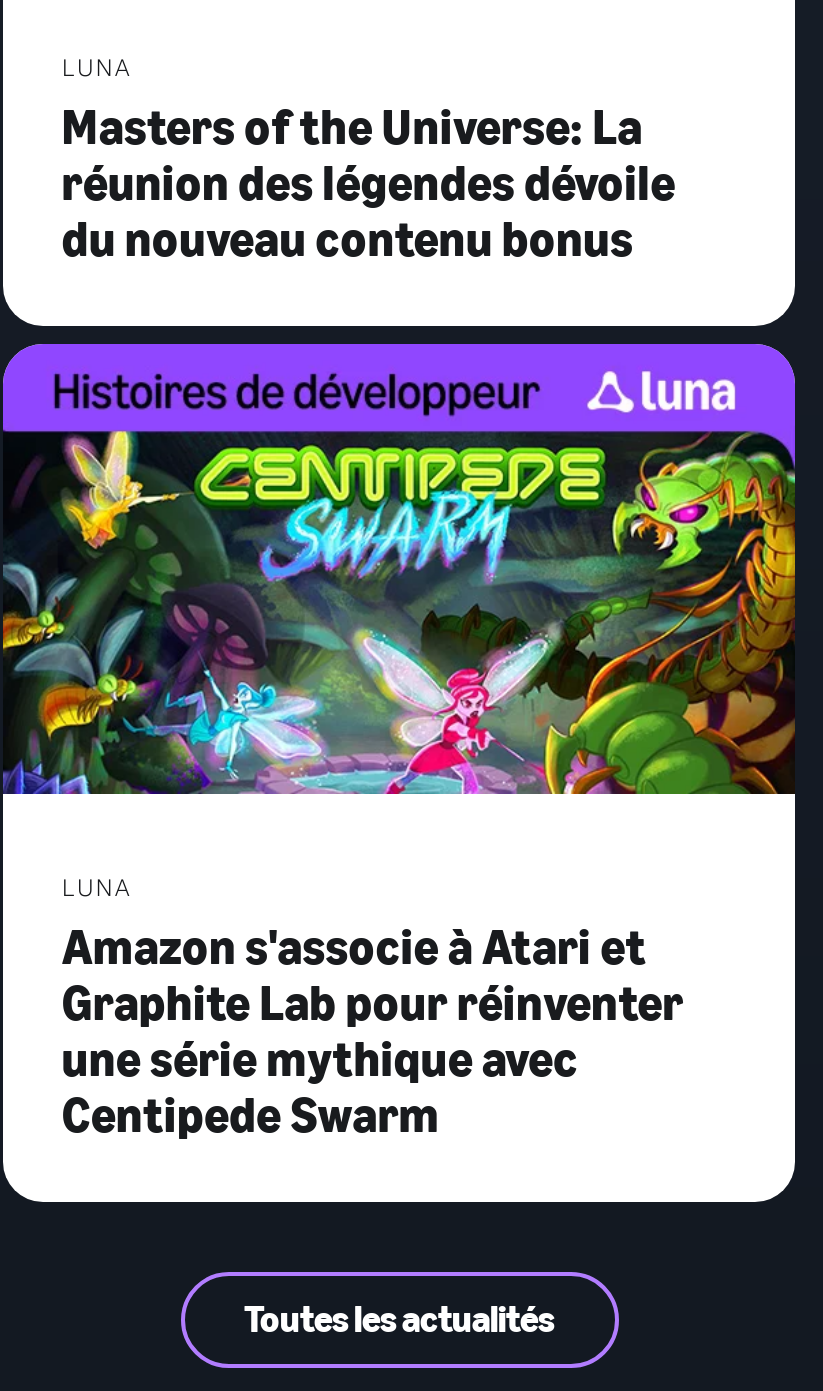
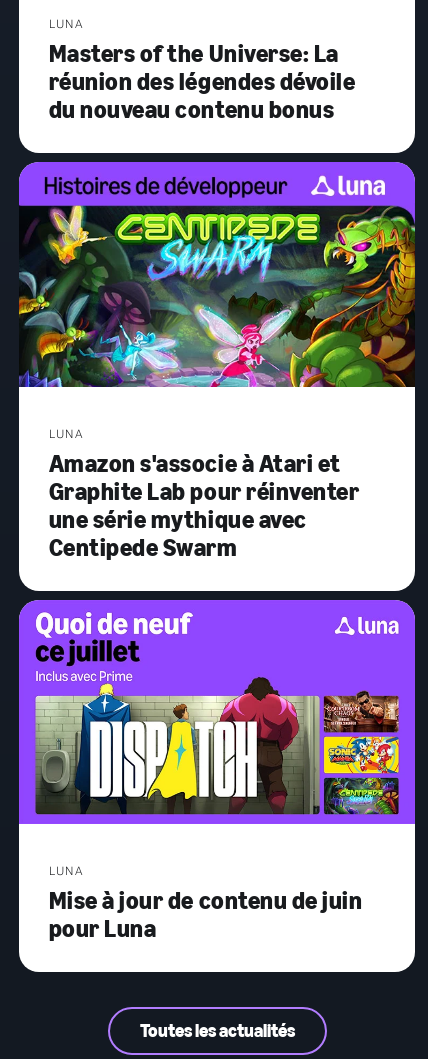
none -> [18,599,416,942] [image] | LUNA | Mise à jour de contenu de juin | pour Luna

